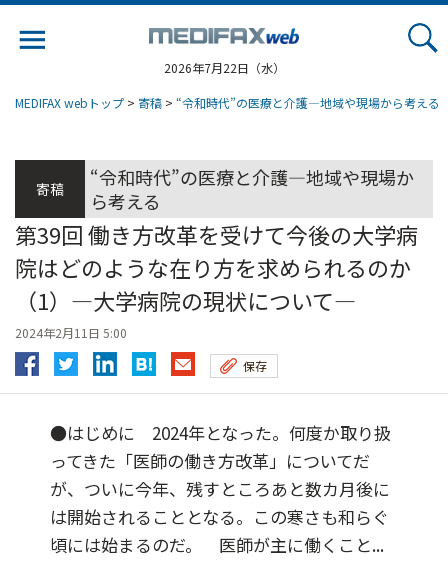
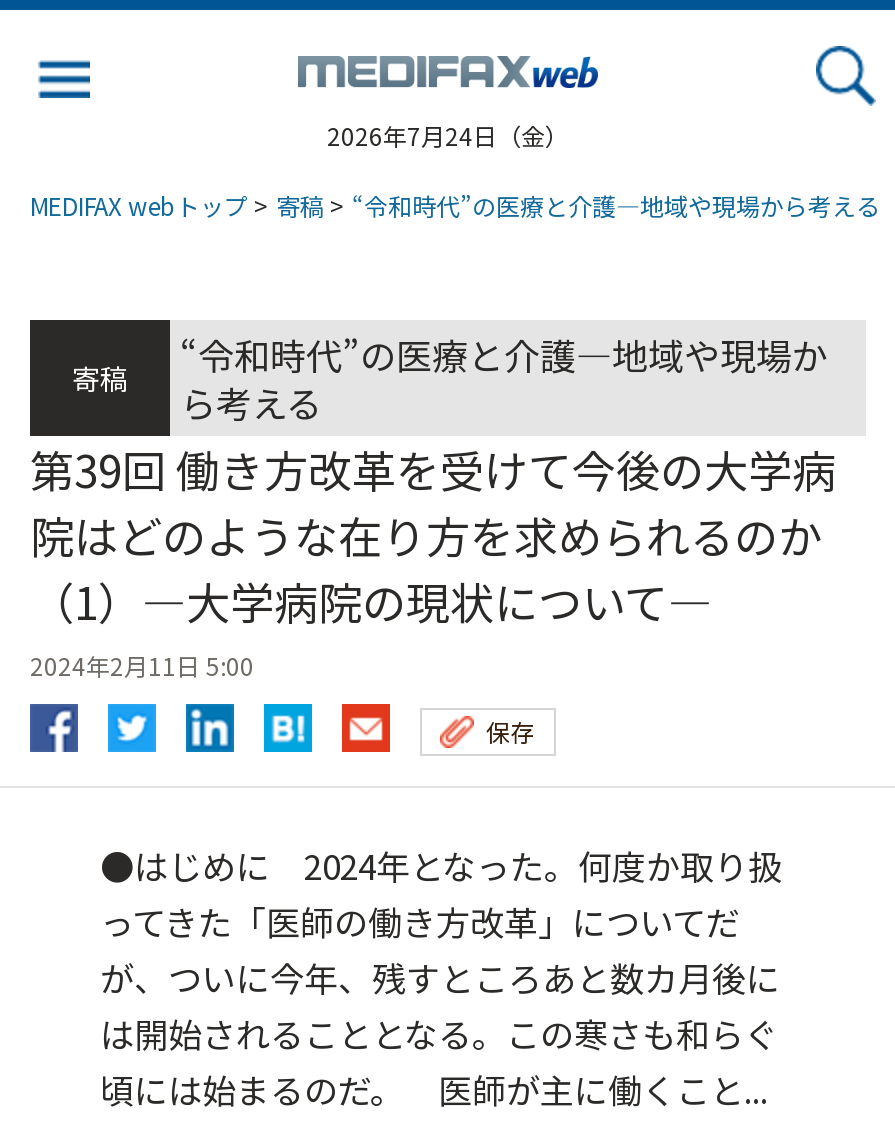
[163,59,284,76] 2026年7月22日（水） -> [327,118,569,152] 2026年7月24日（金）

